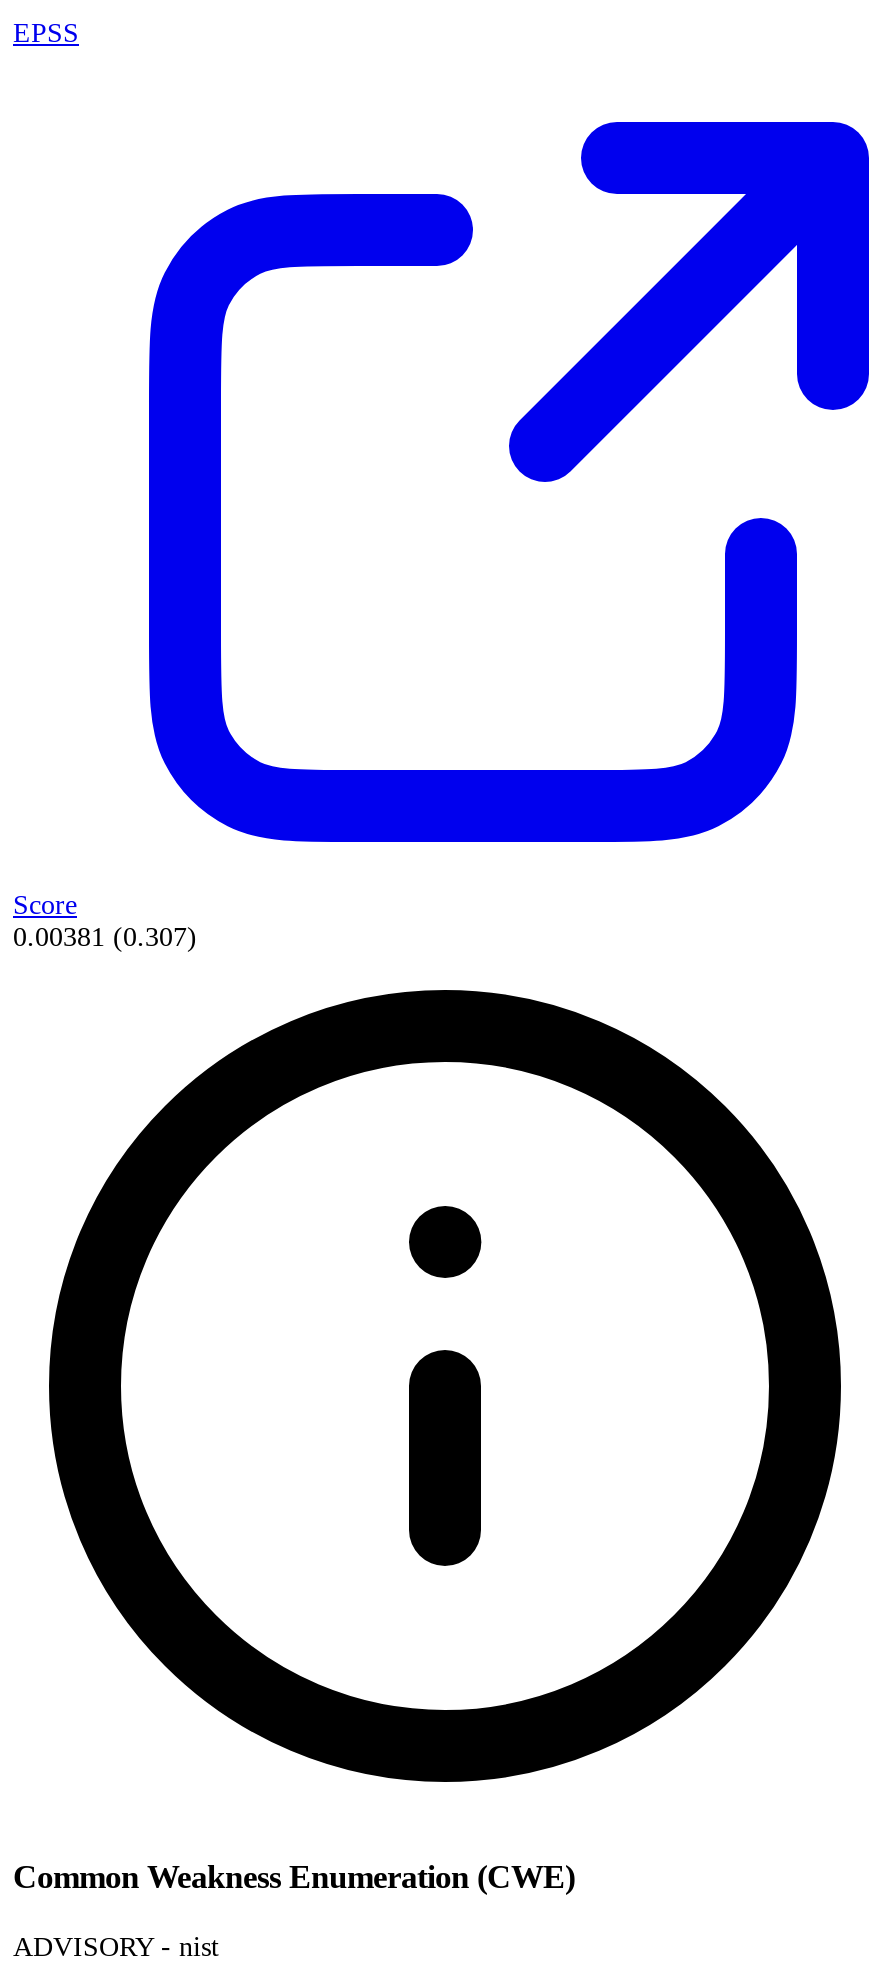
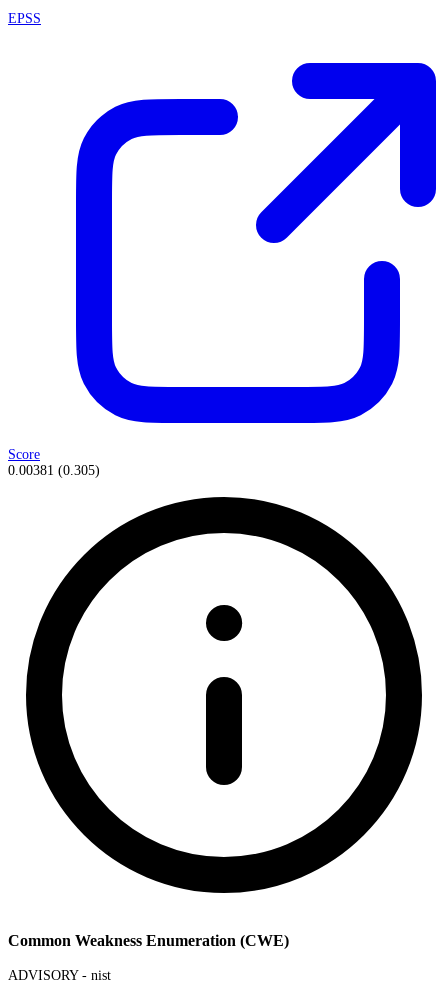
[13,922,197,952] 0.00381 (0.307) -> [8,463,100,478] 0.00381 (0.305)

